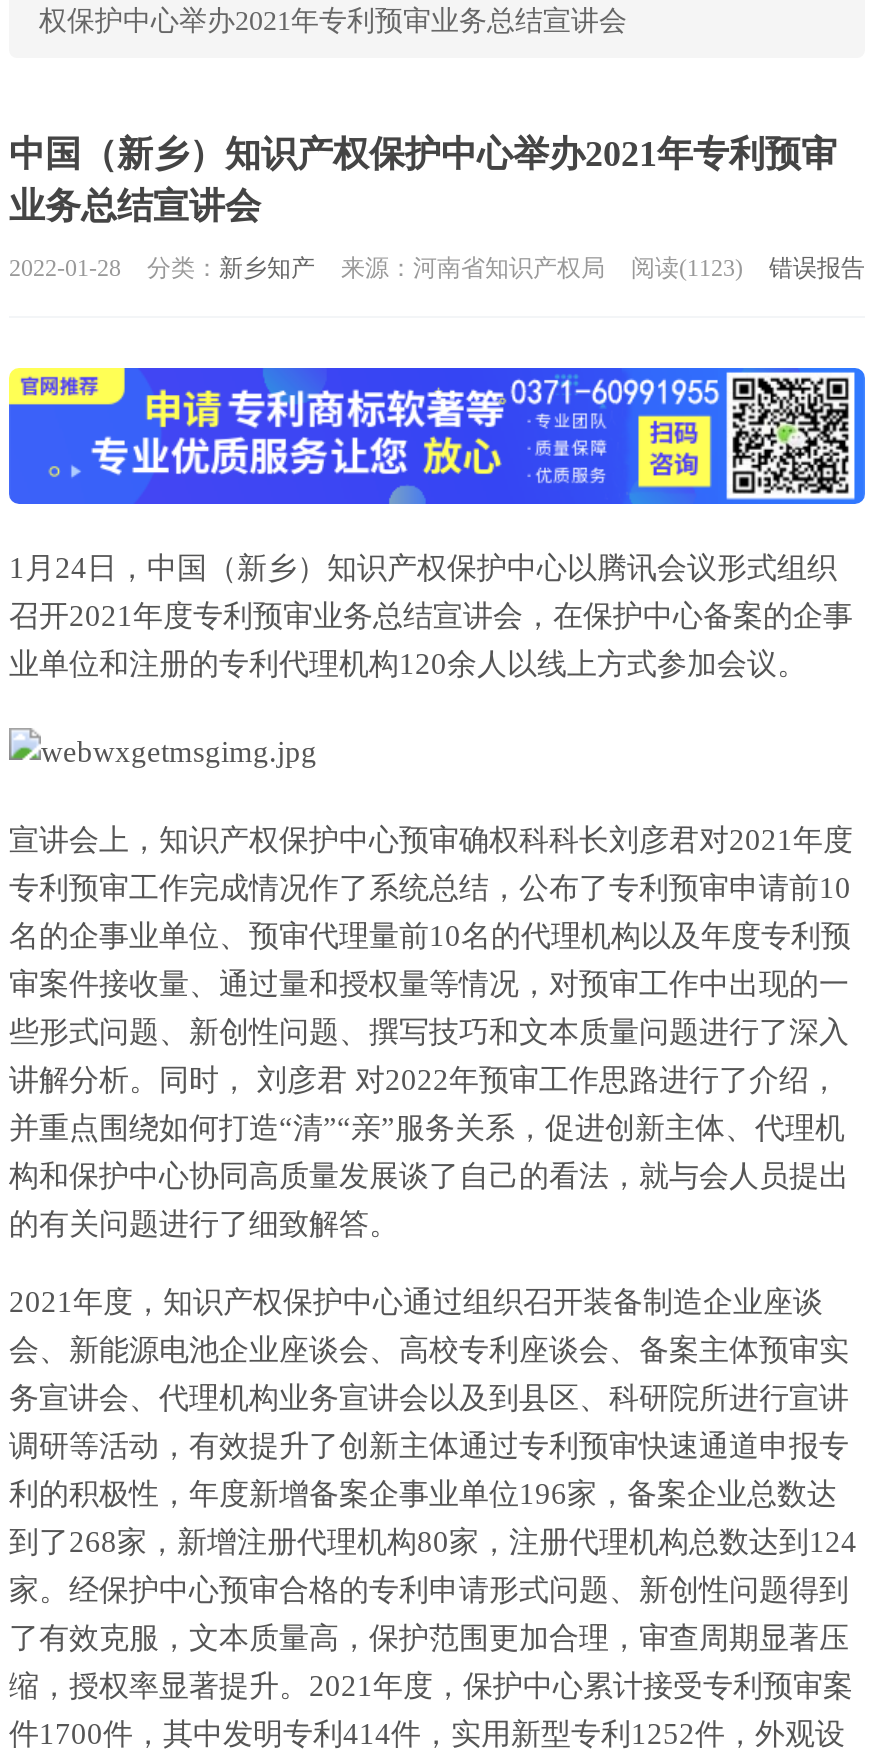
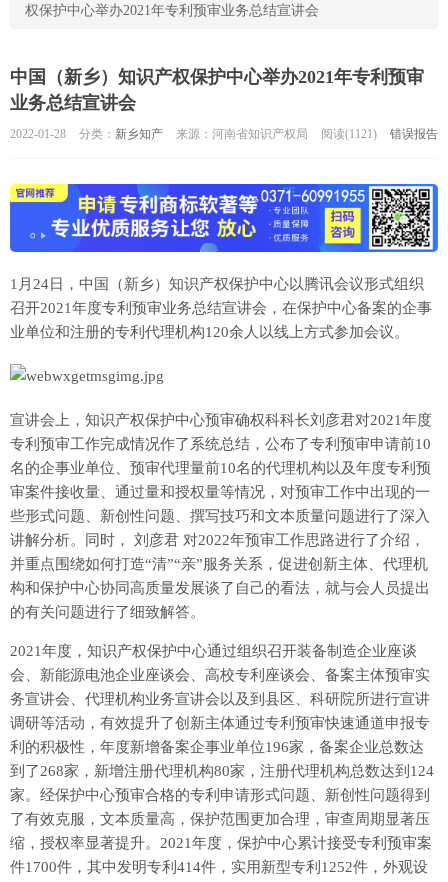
[9,254,865,282] 2022-01-28 分类：新乡知产 来源：河南省知识产权局 阅读(1123) 错误报告 -> [10,127,438,141] 2022-01-28 分类：新乡知产 来源：河南省知识产权局 阅读(1121) 错误报告

